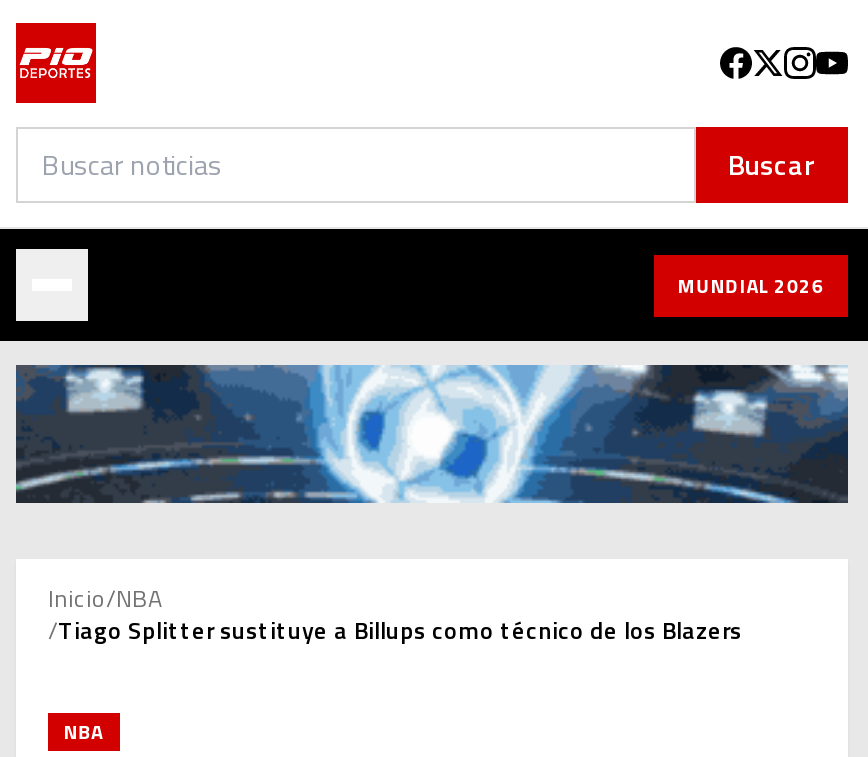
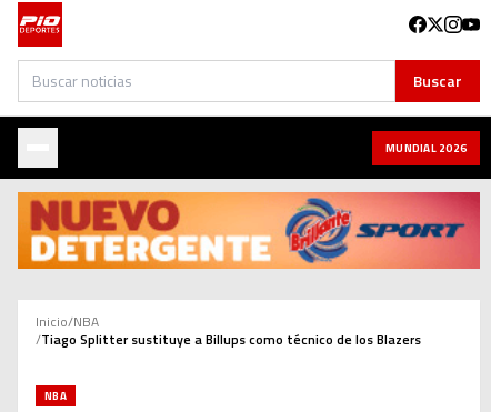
[14,363,850,505] [image] -> [17,191,481,270] [image]

